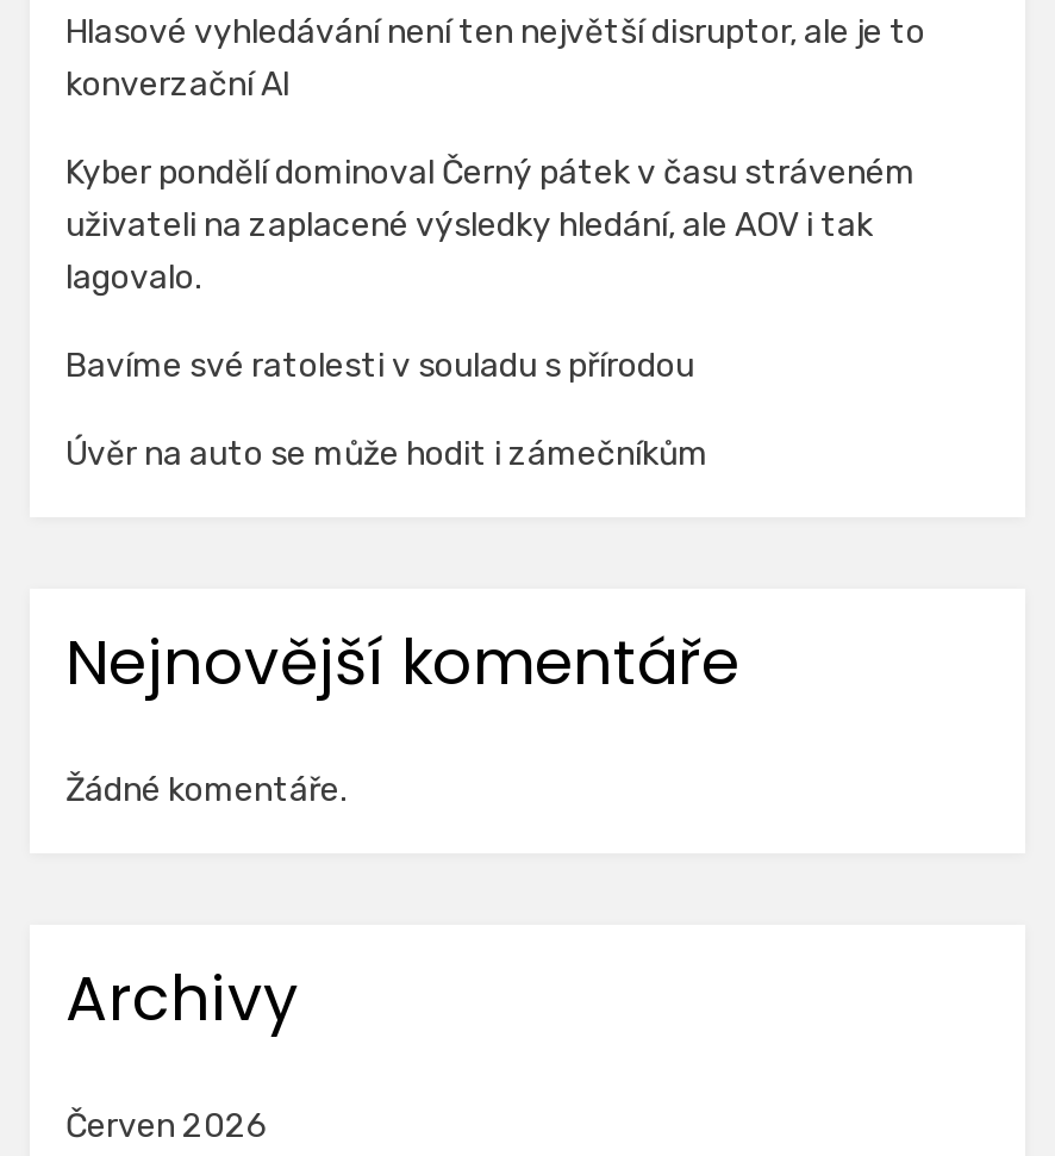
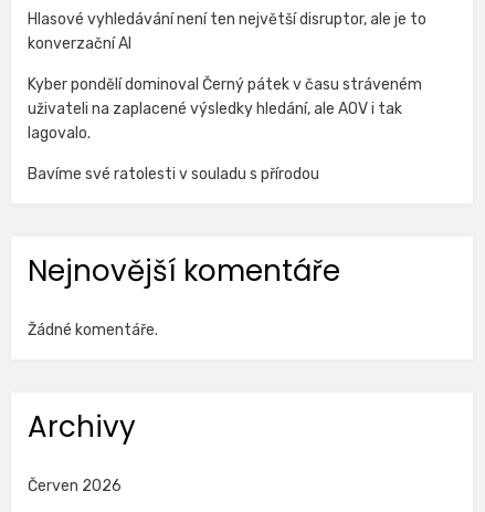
[65,434,708,474] Úvěr na auto se může hodit i zámečníkům -> none

